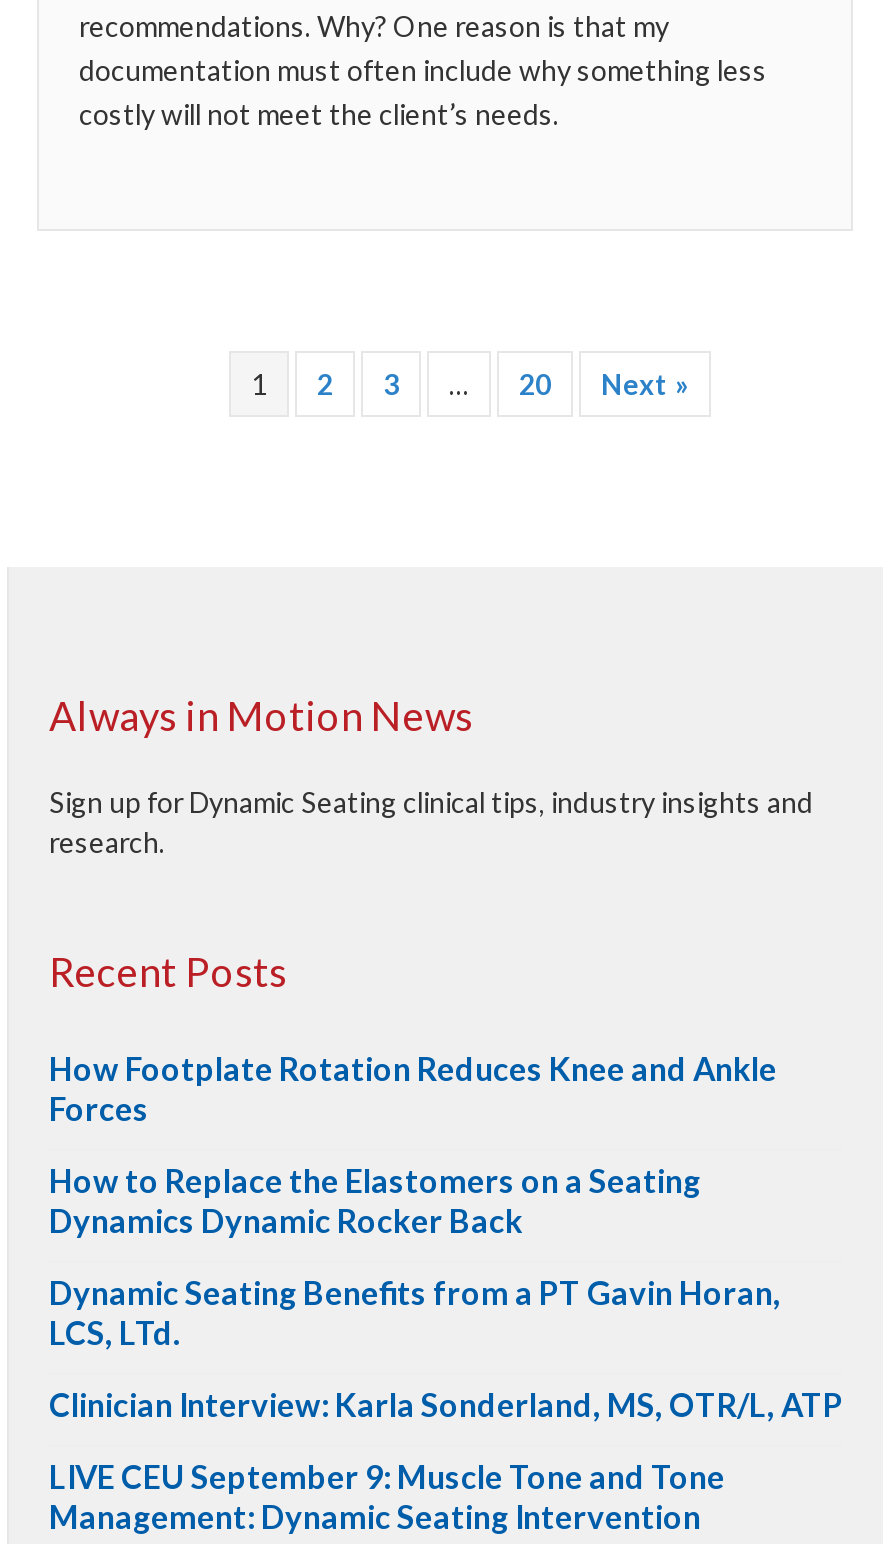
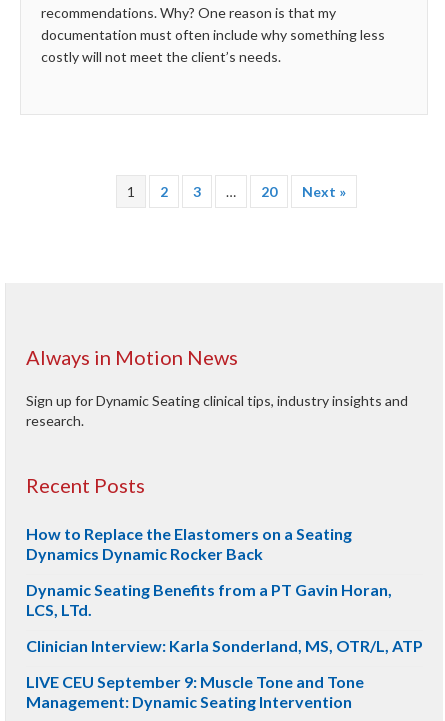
[49,1049,777,1127] How Footplate Rotation Reduces Knee and Ankle | Forces -> none

